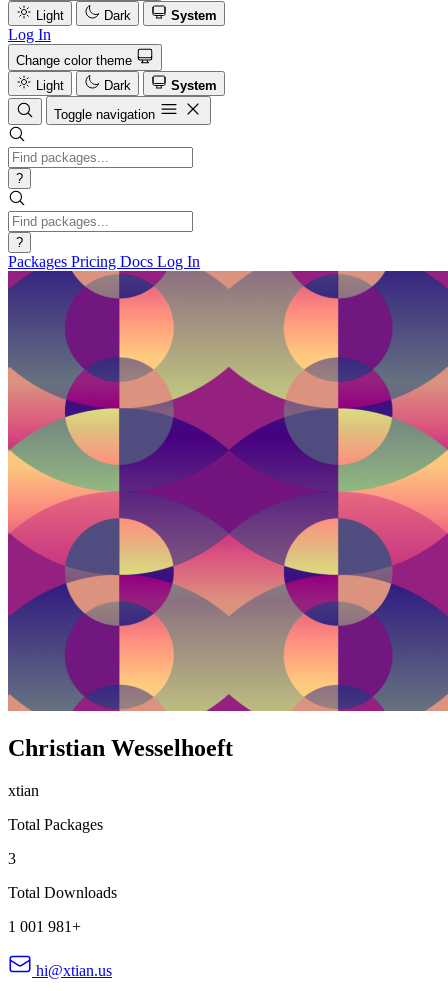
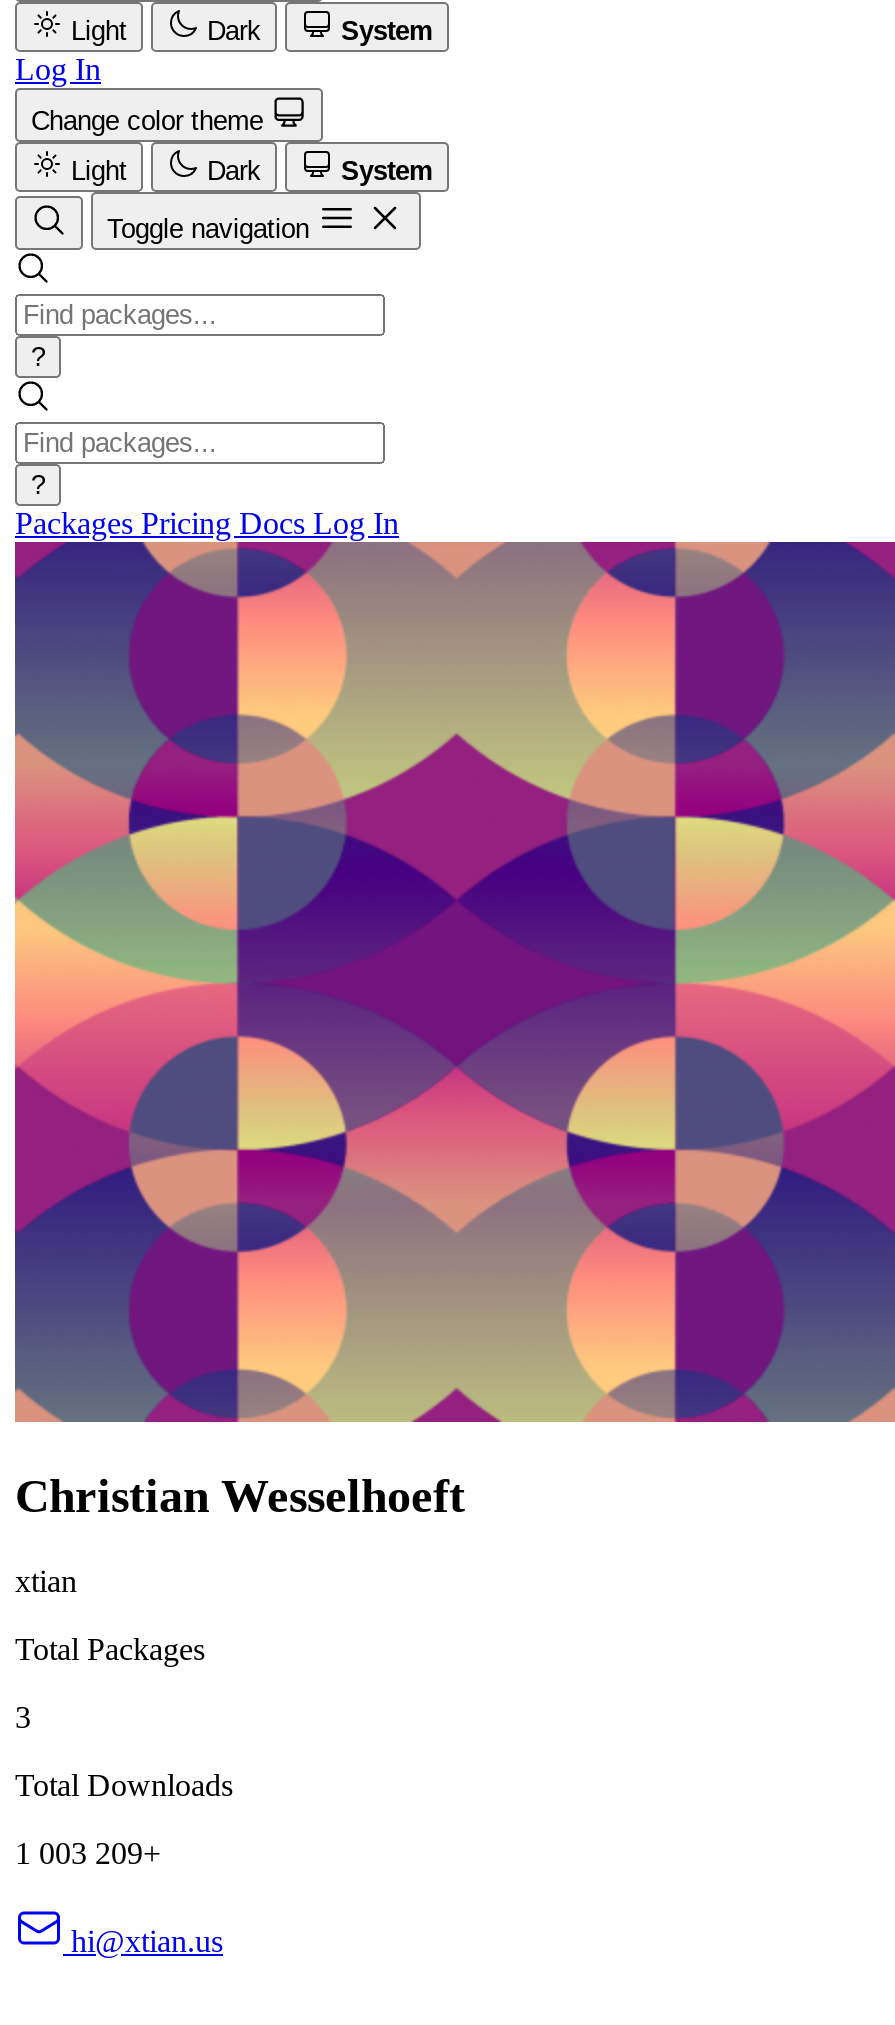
[8,918,81,935] 1 001 981+ -> [15,1836,161,1870] 1 003 209+

